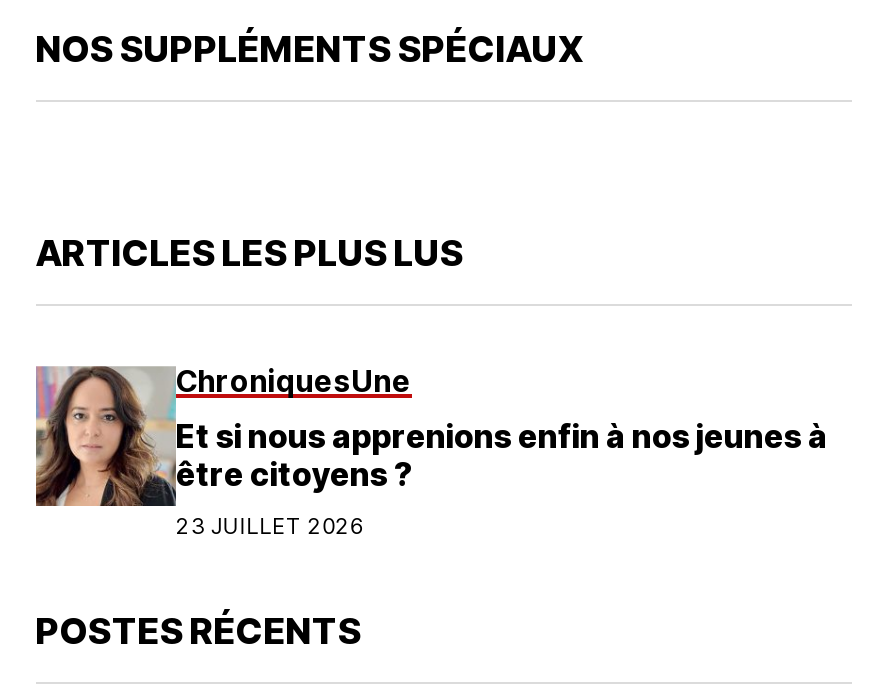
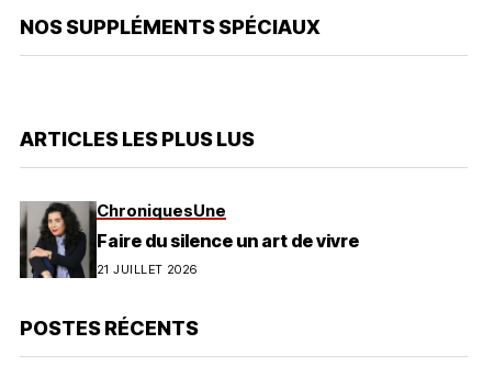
[34,366,828,540] [image] | Et si nous apprenions enfin à nos jeunes à | être citoyens ? | 23 JUILLET 2026 -> [19,201,359,279] [image] | Faire du silence un art de vivre | 21 JUILLET 2026

